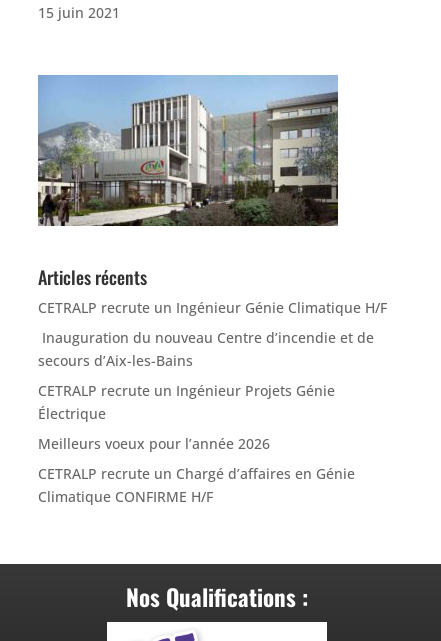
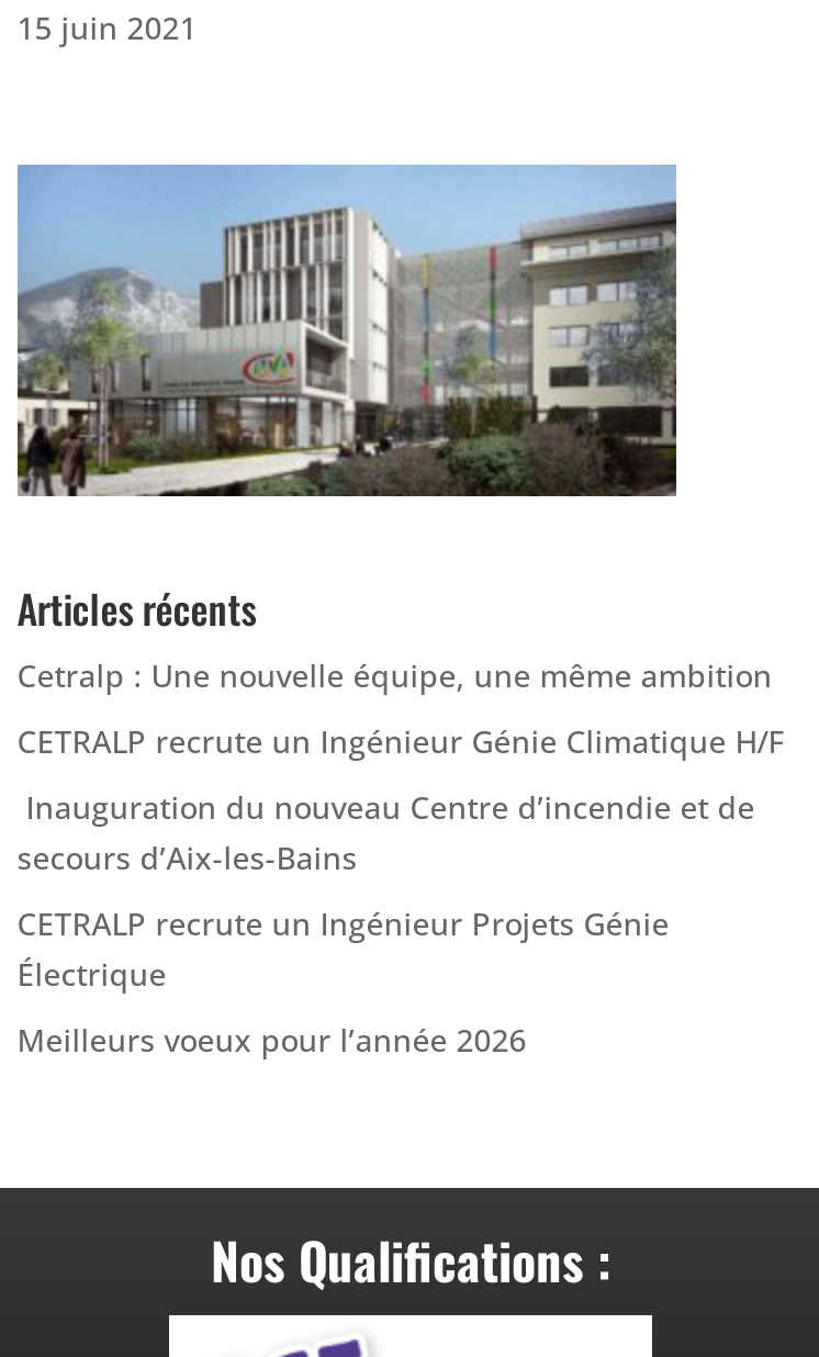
none -> [17,654,772,696] Cetralp : Une nouvelle équipe, une même ambition
moved [38,298,387,453] -> [17,720,783,1061]: CETRALP recrute un Ingénieur Génie Climatique H/F | Inauguration du nouveau Centre d’incendie et de | secours d’Aix-les-Bains | CETRALP recrute un Ingénieur Projets Génie | Électrique | Meilleurs voeux pour l’année 2026
[38,464,355,506] CETRALP recrute un Chargé d’affaires en Génie | Climatique CONFIRME H/F -> none

